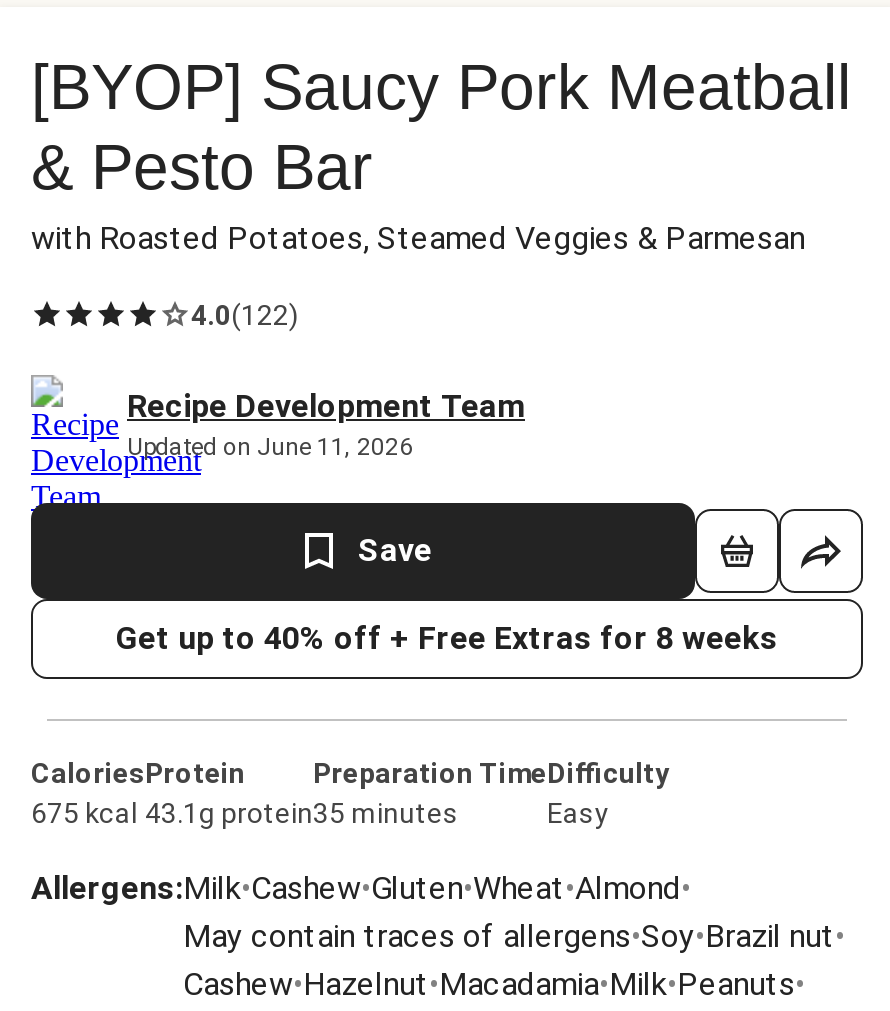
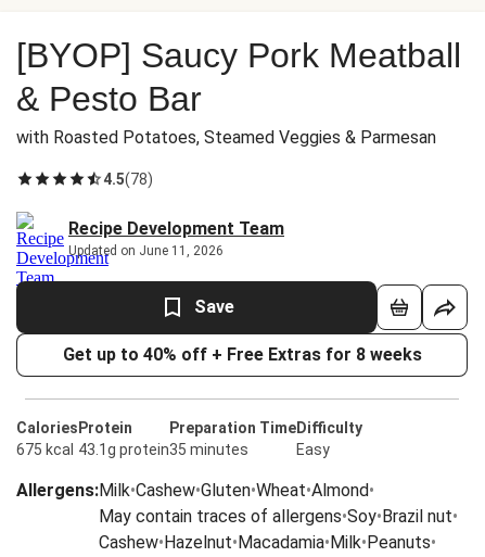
[191,299,299,331] 4.0(122) -> [103,170,153,188] 4.5(78)

